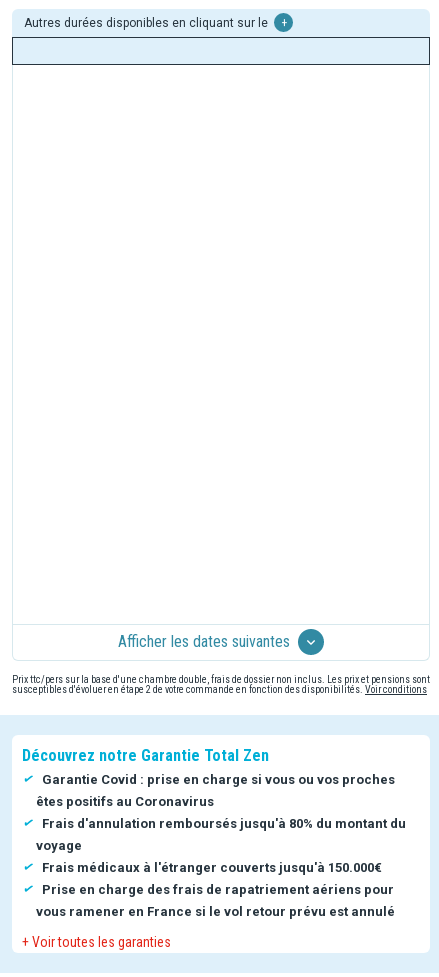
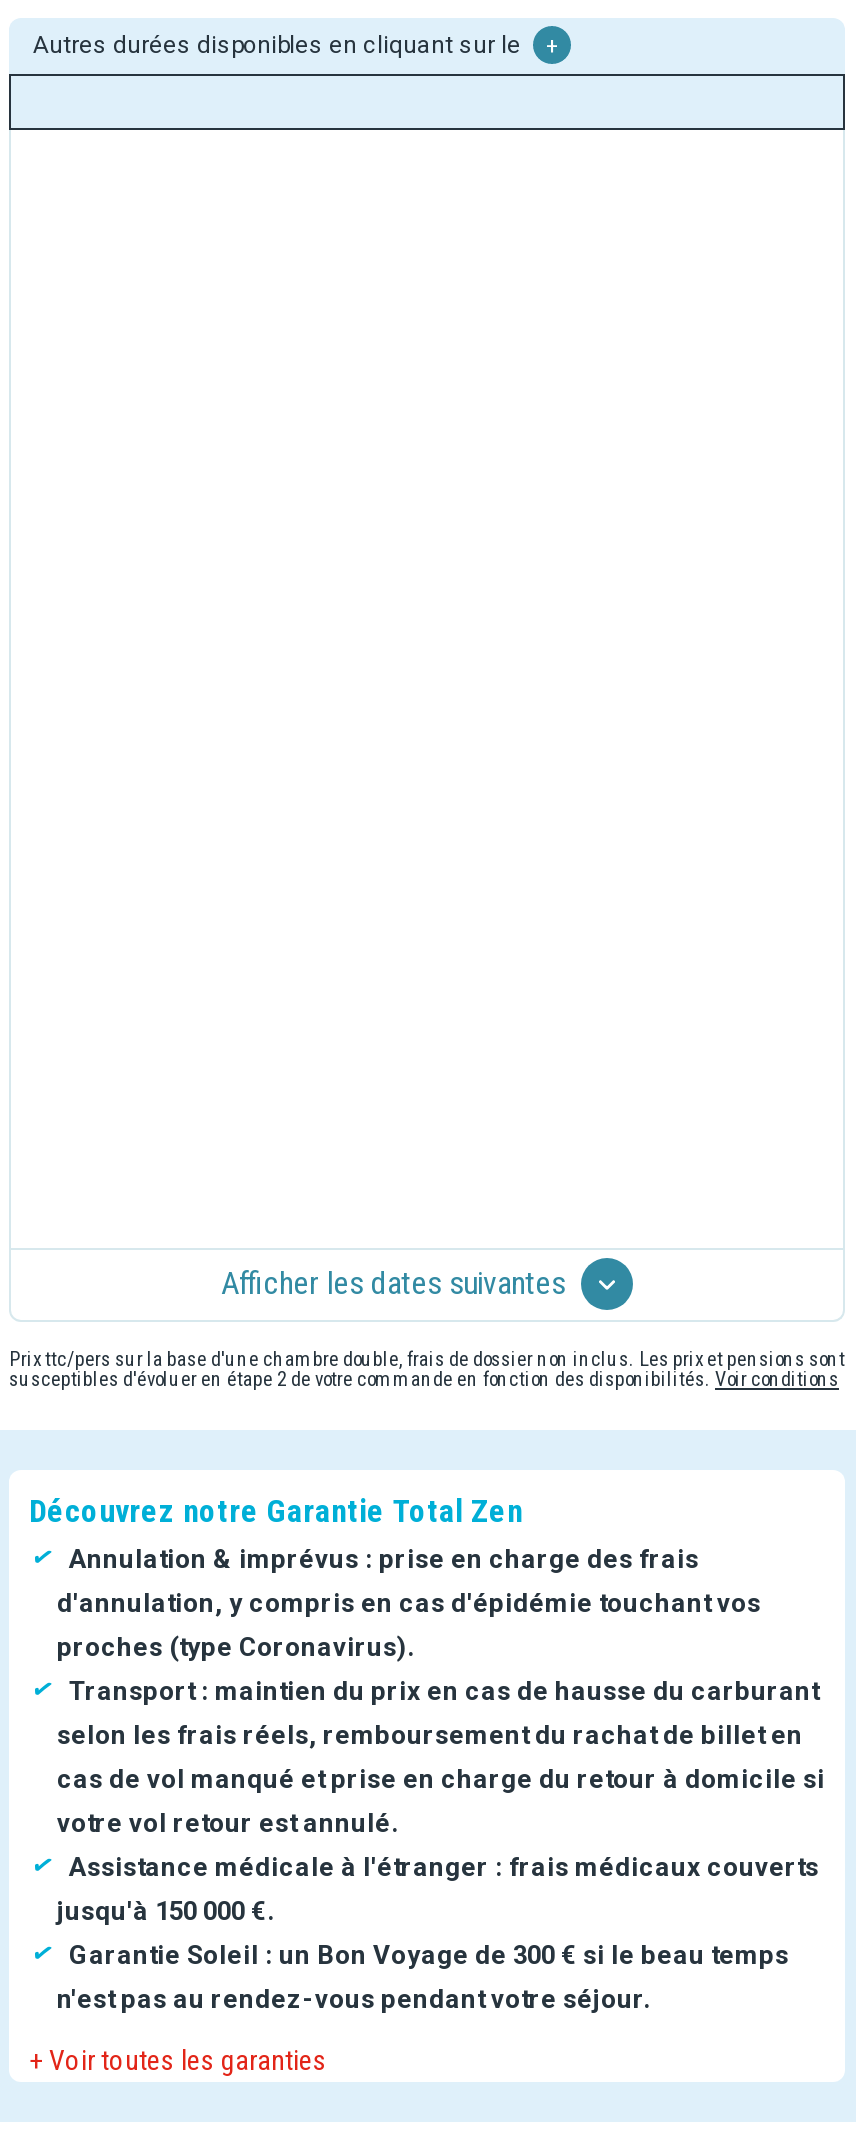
[36,772,406,919] Garantie Covid : prise en charge si vous ou vos proches | êtes positifs au Coronavirus | Frais d'annulation remboursés jusqu'à 80% du montant du | voyage | Frais médicaux à l'étranger couverts jusqu'à 150.000€ | Prise en charge des frais de rapatriement aériens pour | vous ramener en France si le vol retour prévu est annulé -> [57,1544,825,2014] Annulation & imprévus : prise en charge des frais | d'annulation, y compris en cas d'épidémie touchant vos | proches (type Coronavirus). | Transport : maintien du prix en cas de hausse du carburant | selon les frais réels, remboursement du rachat de billet en | cas de vol manqué et prise en charge du retour à domicile si | votre vol retour est annulé. | Assistance médicale à l'étranger : frais médicaux couverts | jusqu'à 150 000 €. | Garantie Soleil : un Bon Voyage de 300 € si le beau temps | n'est pas au rendez-vous pendant votre séjour.

